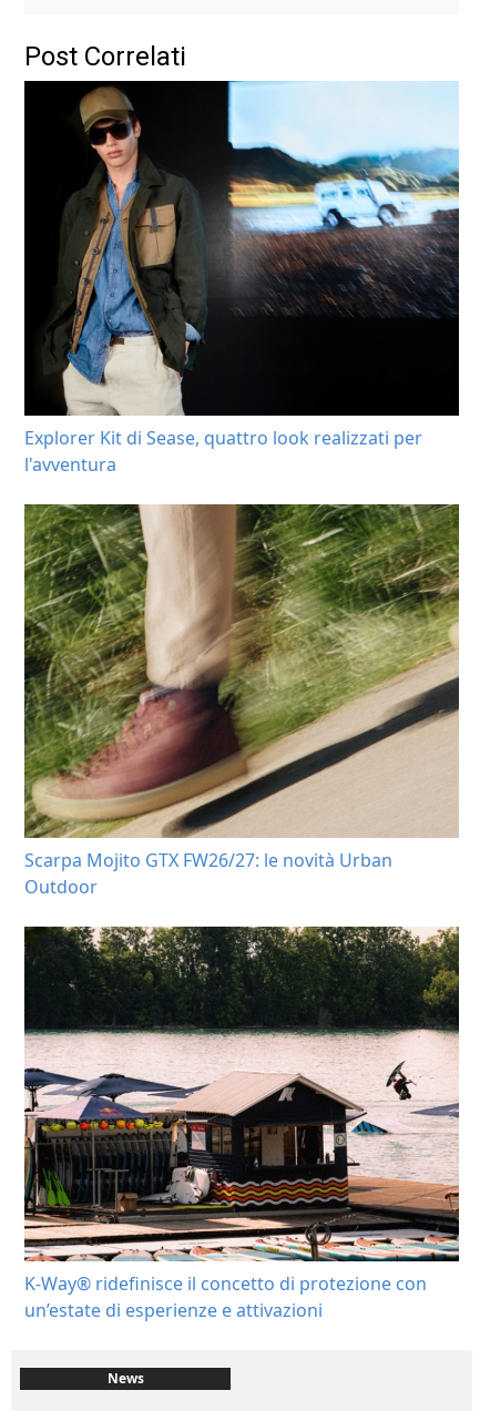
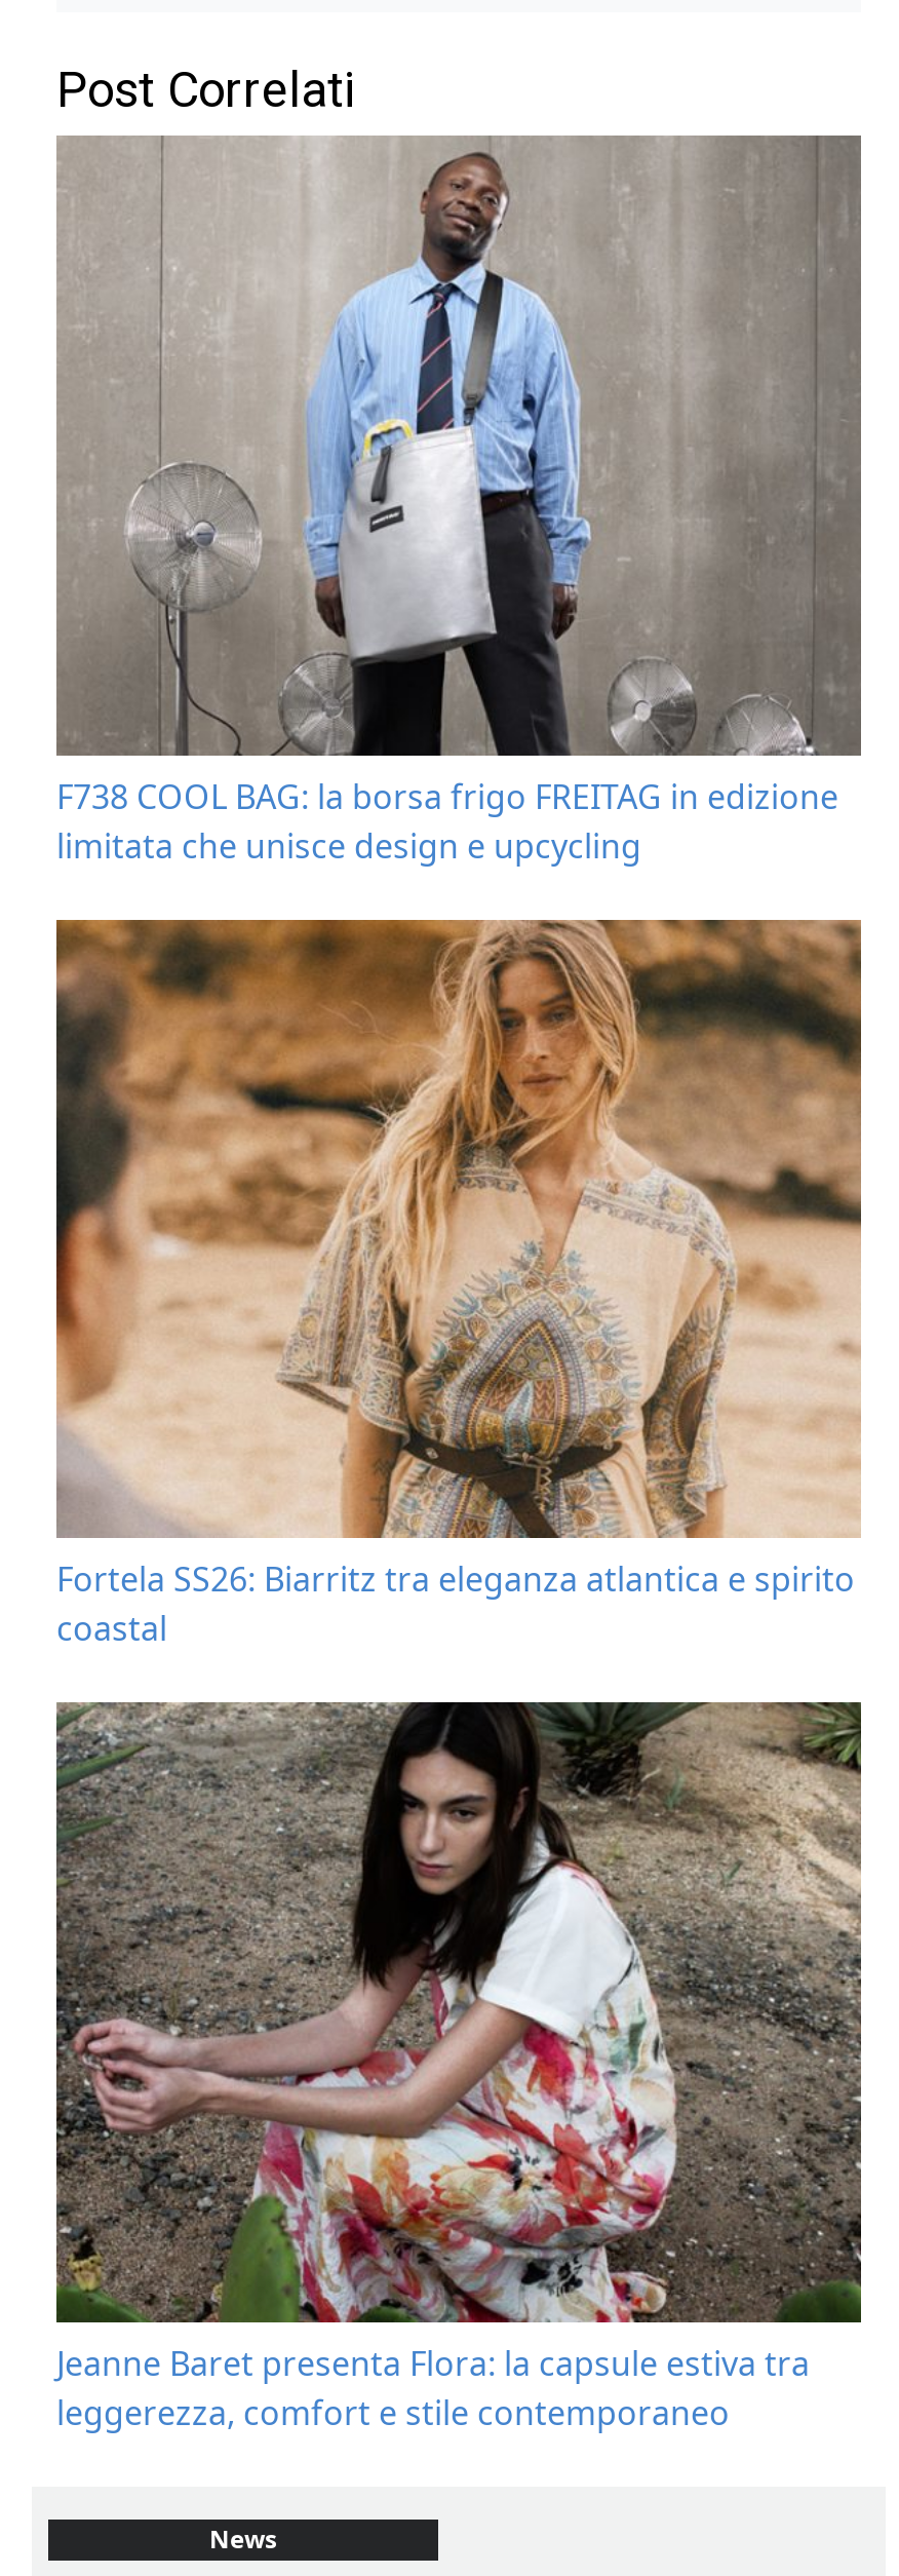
[24,80,460,476] [image] | Explorer Kit di Sease, quattro look realizzati per | l'avventura -> [54,133,863,868] [image] | F738 COOL BAG: la borsa frigo FREITAG in edizione | limitata che unisce design e upcycling
[23,503,460,899] [image] | Scarpa Mojito GTX FW26/27: le novità Urban | Outdoor -> [54,918,861,1651] [image] | Fortela SS26: Biarritz tra eleganza atlantica e spirito | coastal
[23,927,460,1322] [image] | K-Way® ridefinisce il concetto di protezione con | un’estate di esperienze e attivazioni -> [54,1700,863,2435] [image] | Jeanne Baret presenta Flora: la capsule estiva tra | leggerezza, comfort e stile contemporaneo

